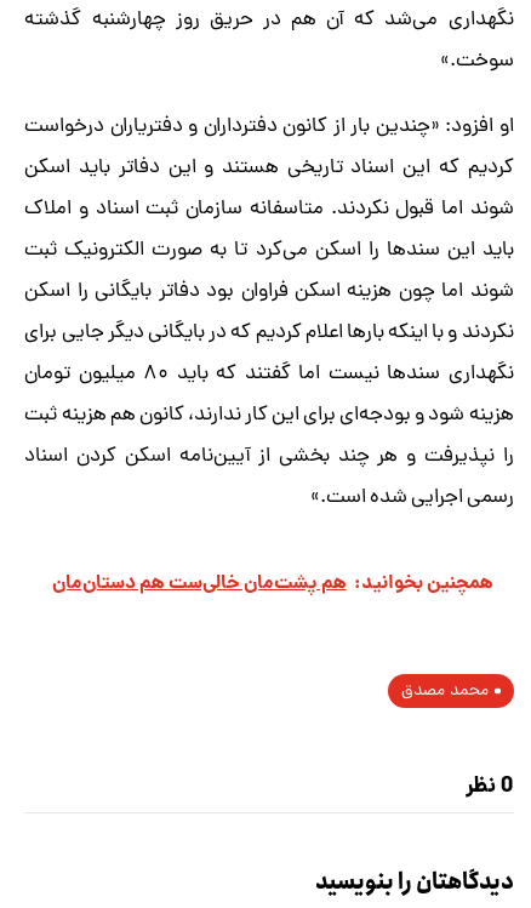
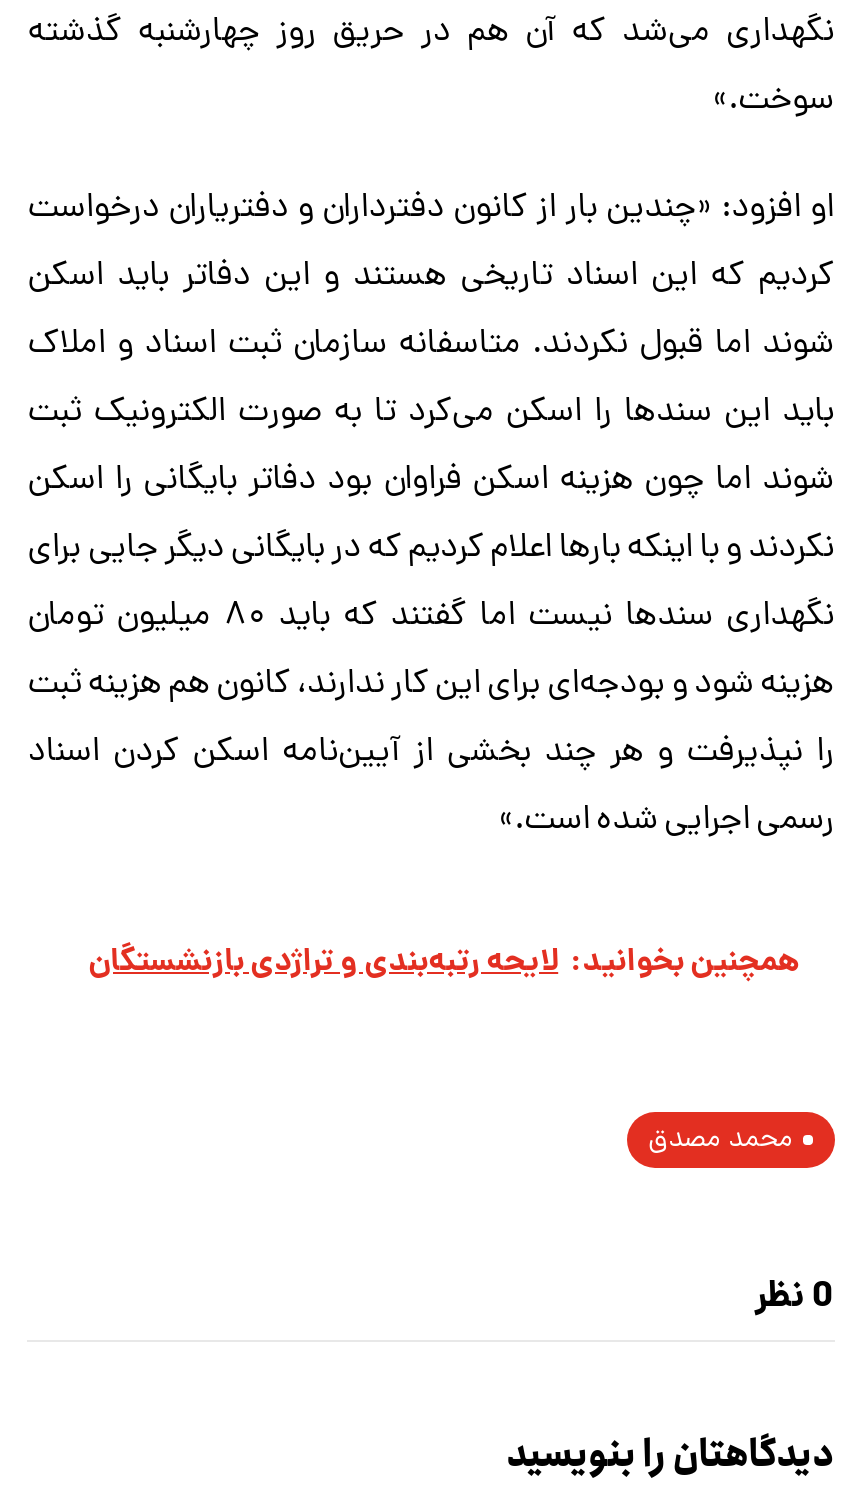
[52,569,493,599] همچنین بخوانید: هم پشت‌مان خالی‌ست هم دستان‌مان -> [88,938,800,988] همچنین بخوانید: لایحه رتبه‌بندی و تراژدی بازنشستگان

